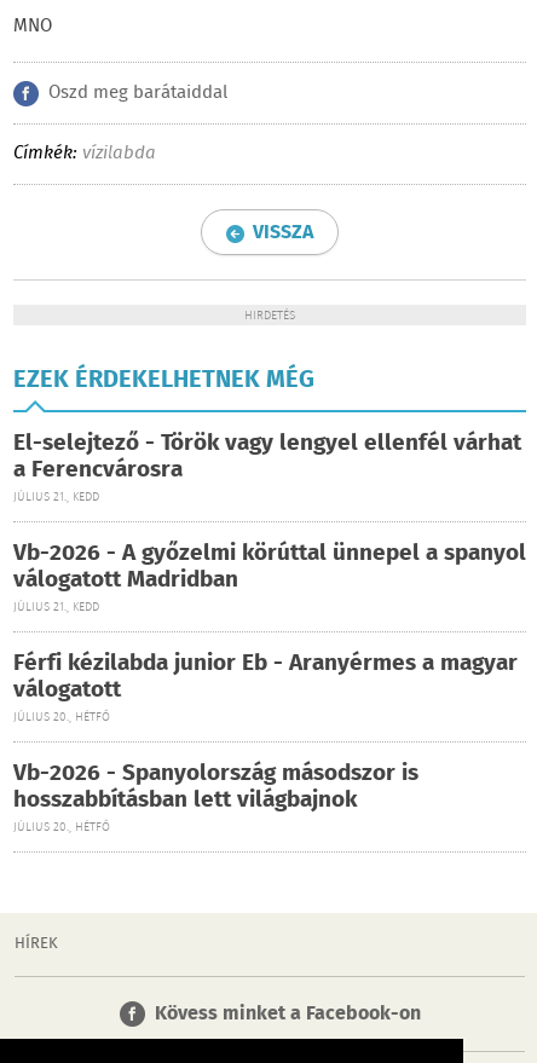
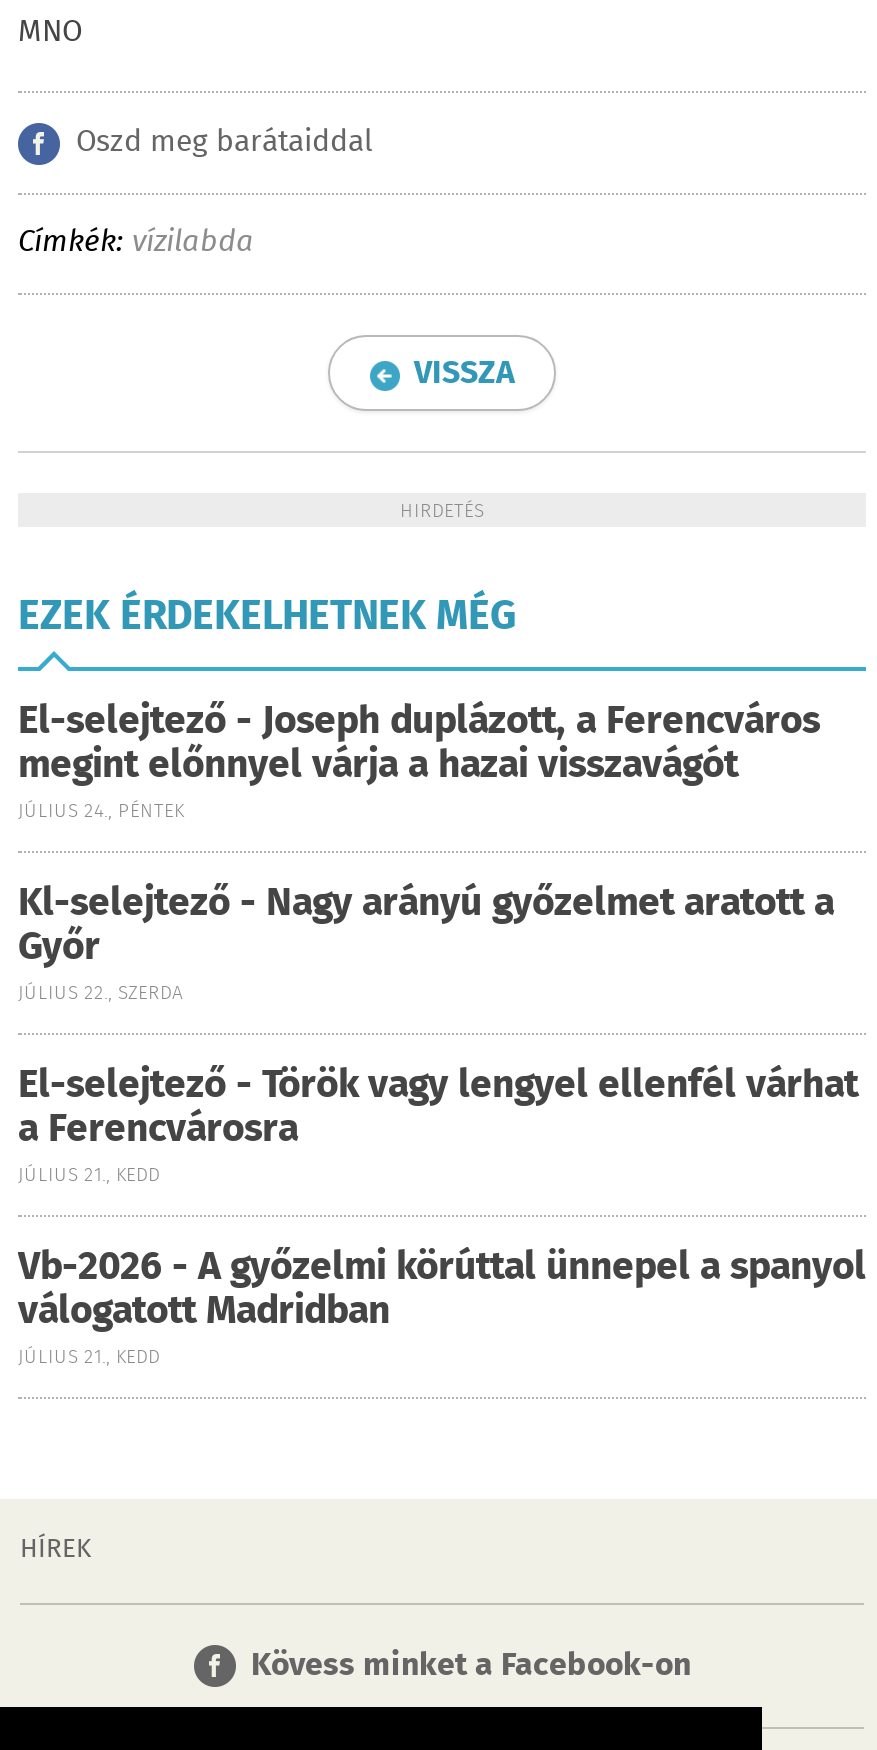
none -> [18,693,834,1009] El-selejtező - Joseph duplázott, a Ferencváros | megint előnnyel várja a hazai visszavágót | JÚLIUS 24., PÉNTEK | Kl-selejtező - Nagy arányú győzelmet aratott a | Győr | JÚLIUS 22., SZERDA
moved [13,426,526,617] -> [18,1057,866,1373]: El-selejtező - Török vagy lengyel ellenfél várhat | a Ferencvárosra | JÚLIUS 21., KEDD | Vb-2026 - A győzelmi körúttal ünnepel a spanyol | válogatott Madridban | JÚLIUS 21., KEDD
[13,646,518,837] Férfi kézilabda junior Eb - Aranyérmes a magyar | válogatott | JÚLIUS 20., HÉTFŐ | Vb-2026 - Spanyolország másodszor is | hosszabbításban lett világbajnok | JÚLIUS 20., HÉTFŐ -> none

